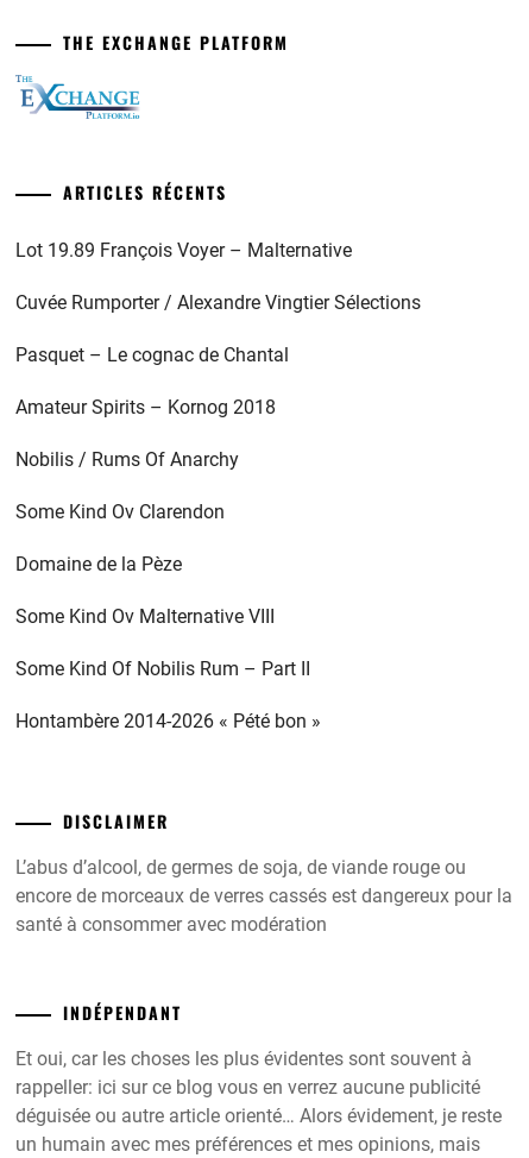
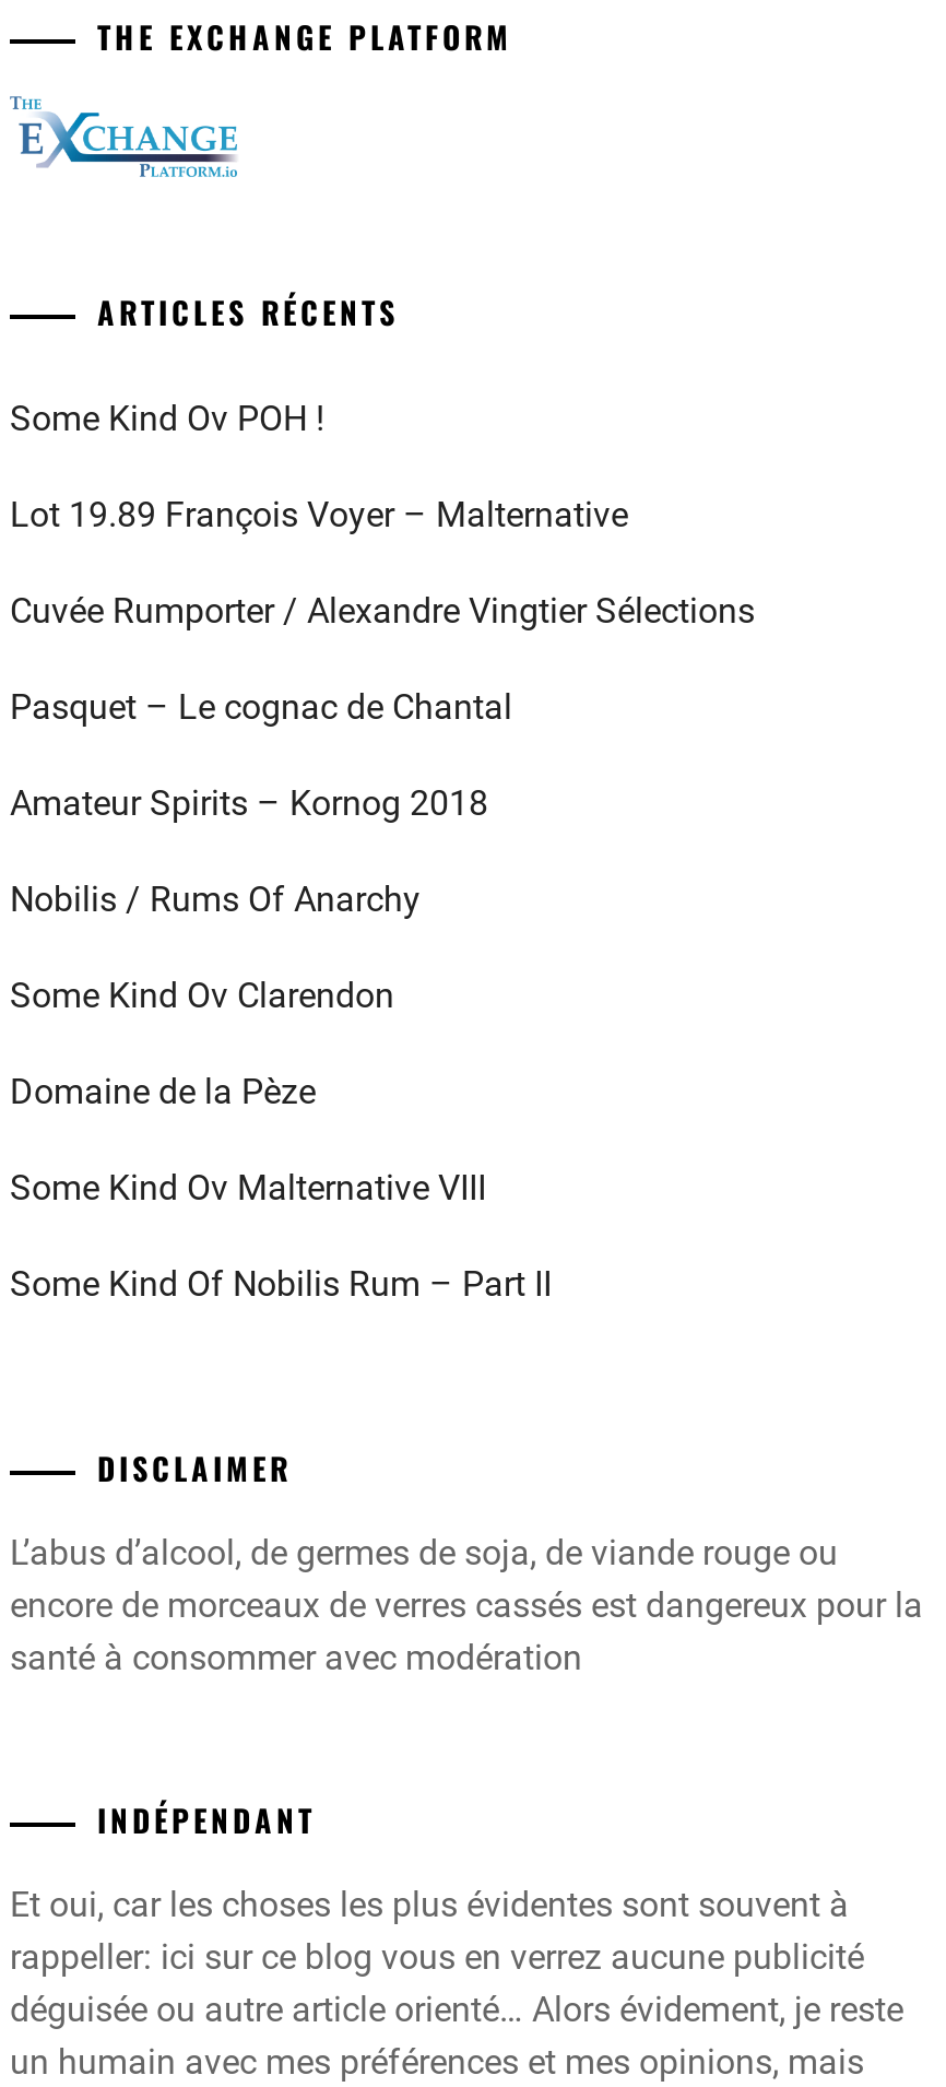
none -> [10,397,324,438] Some Kind Ov POH !
moved [15,238,421,680] -> [10,493,755,1304]: Lot 19.89 François Voyer – Malternative | Cuvée Rumporter / Alexandre Vingtier Sélections | Pasquet – Le cognac de Chantal | ... | Some Kind Ov Malternative VIII | Some Kind Of Nobilis Rum – Part II
[15,709,321,732] Hontambère 2014-2026 « Pété bon » -> none

